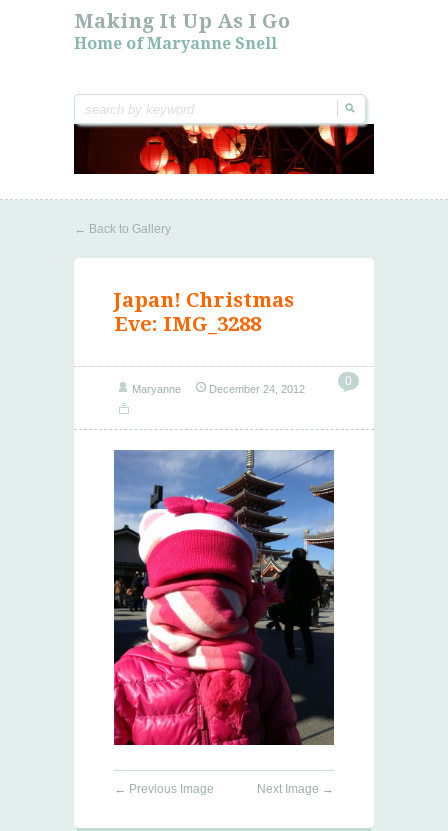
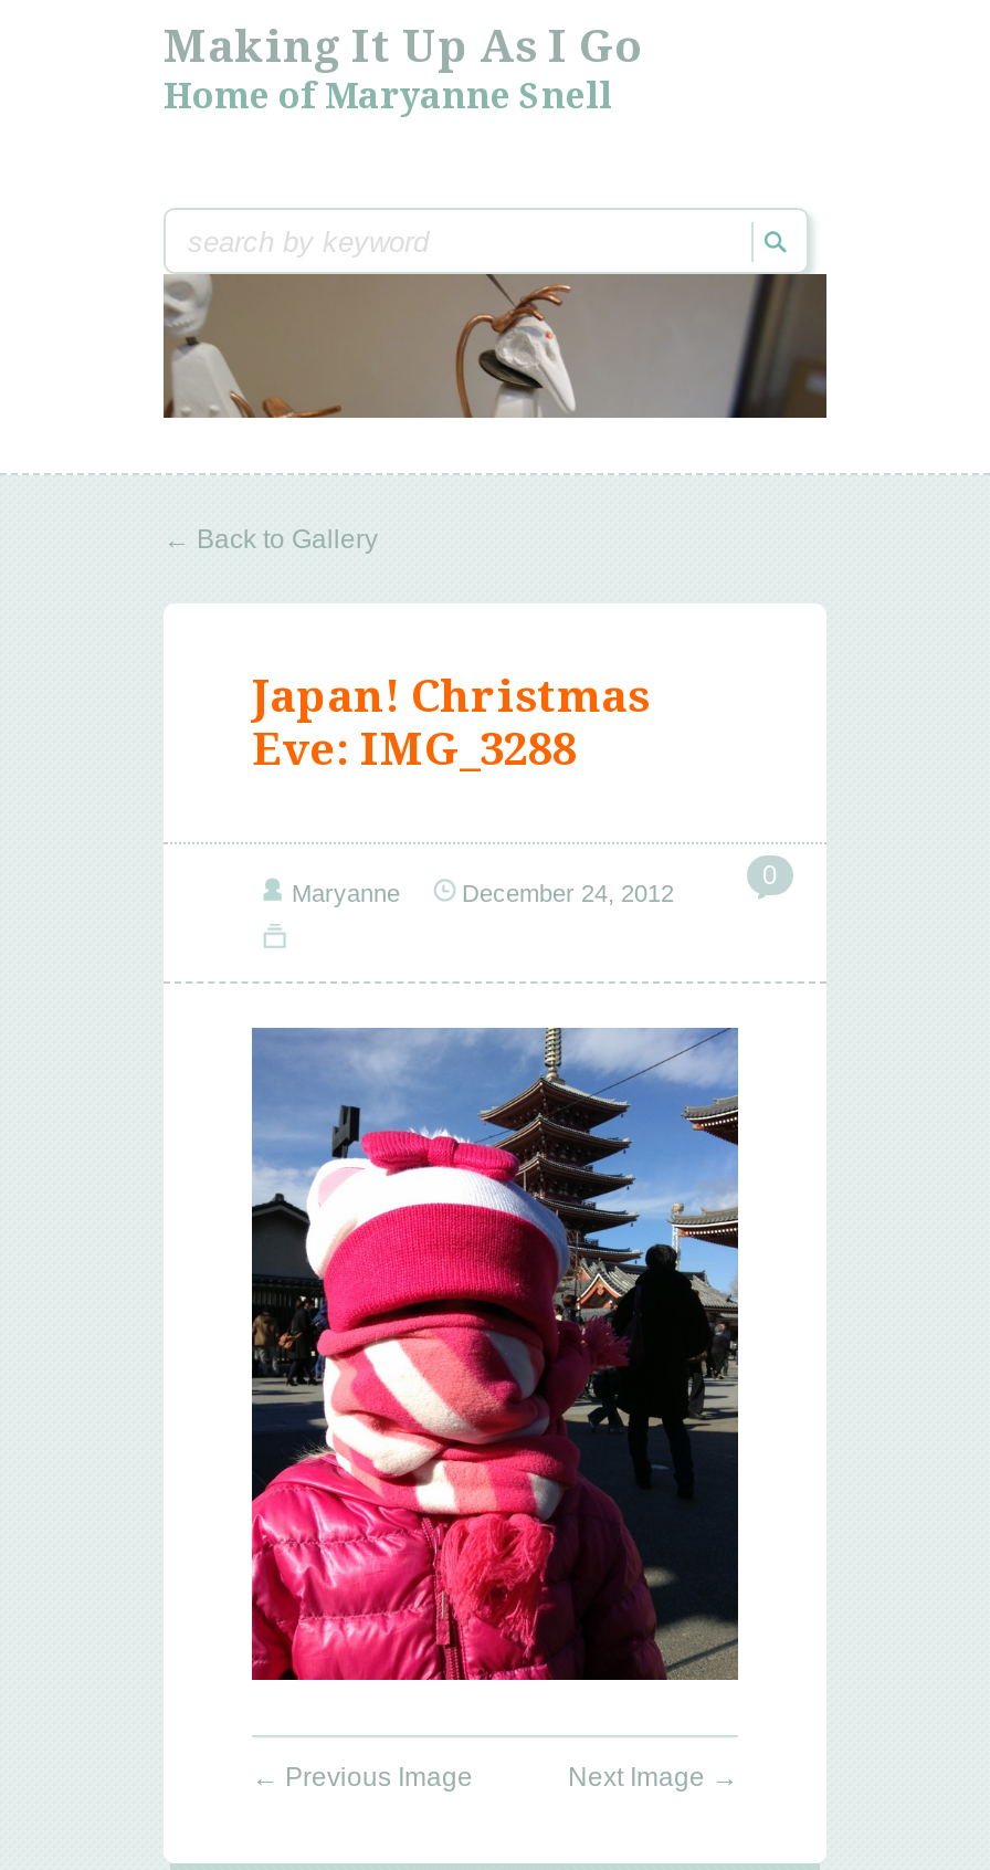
[73,124,373,175] [image] -> [161,272,826,420] [image]

